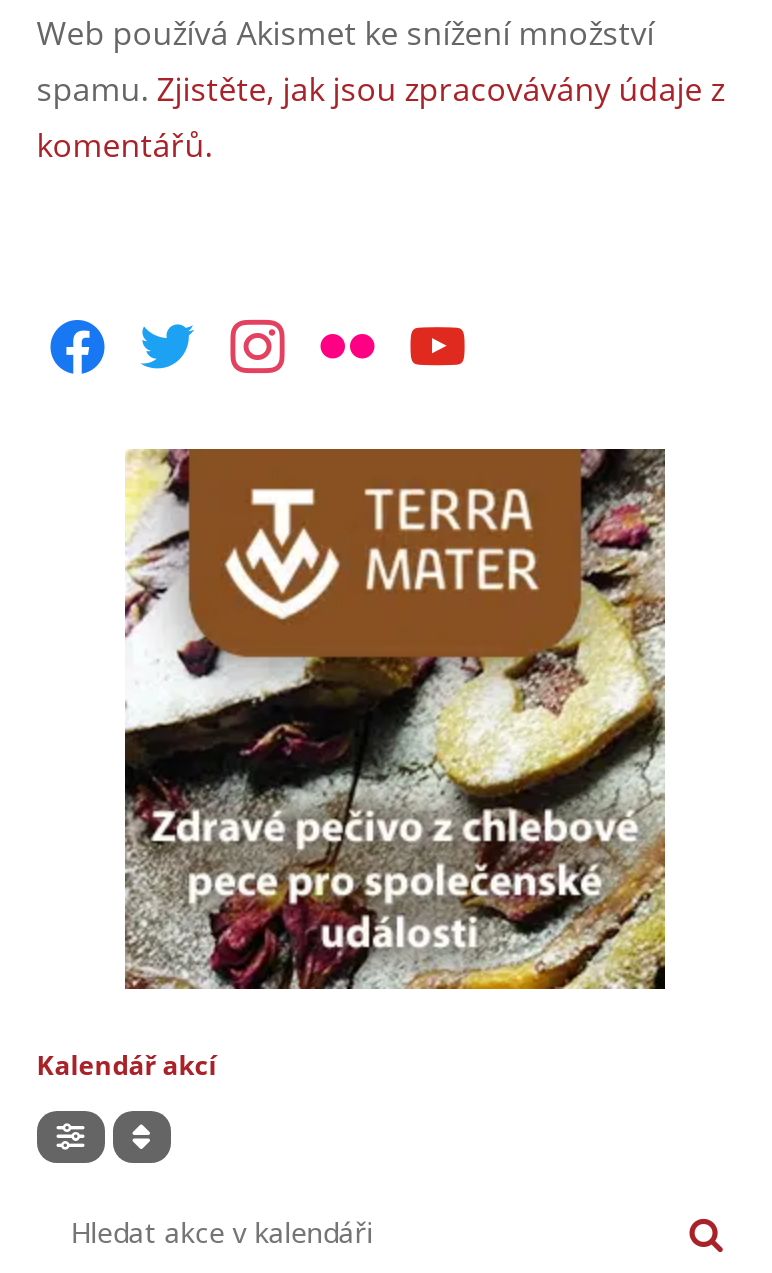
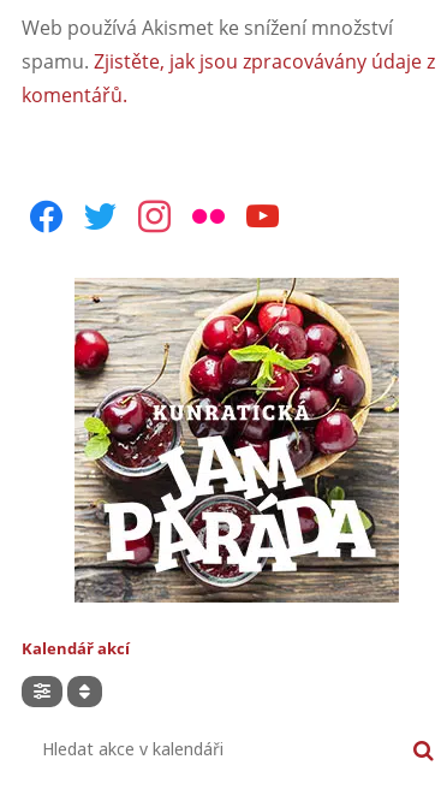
[123,447,667,991] [image] -> [73,278,400,604] [image]

